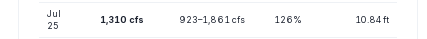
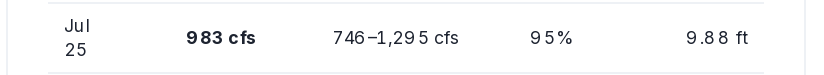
[100,14,144,25] 1,310 cfs -> [186,26,258,48] 983 cfs
[179,14,245,25] 923–1,861 cfs -> [332,26,460,48] 746–1,295 cfs
[274,14,302,25] 126% -> [530,26,574,48] 95%
[355,14,389,25] 10.84 ft -> [686,26,748,48] 9.88 ft

